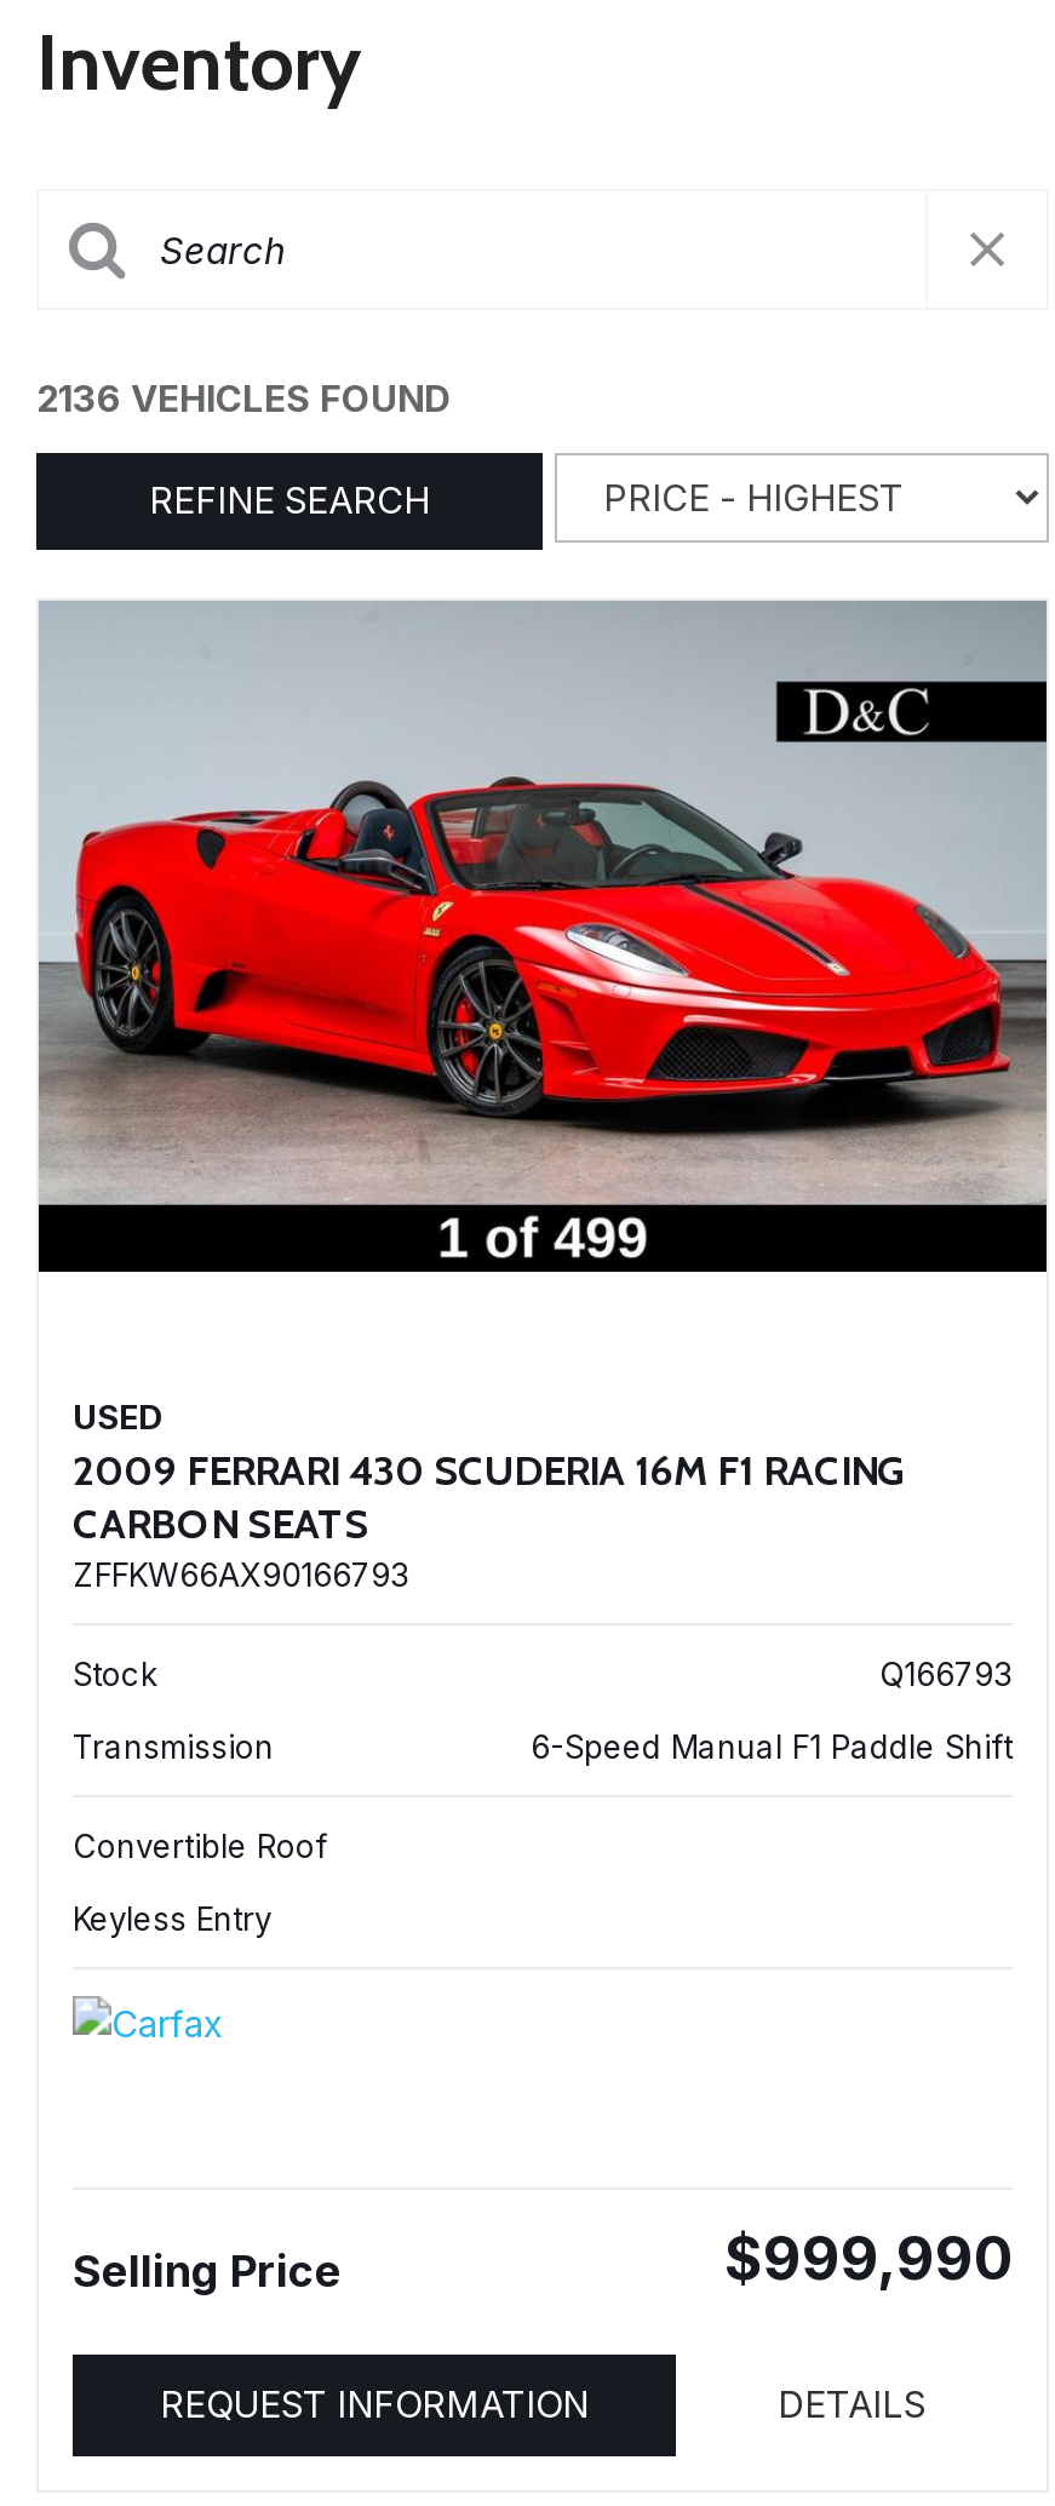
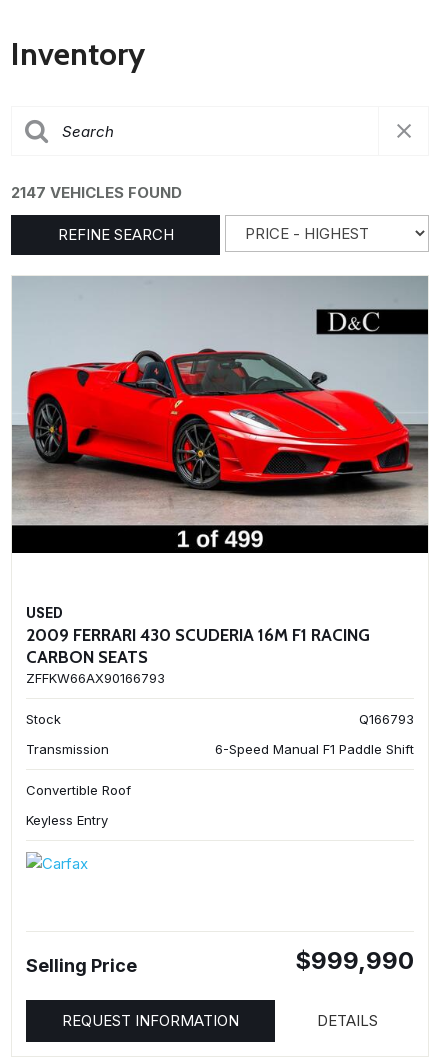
[36,375,451,422] 2136 VEHICLES FOUND -> [11,183,182,202] 2147 VEHICLES FOUND

